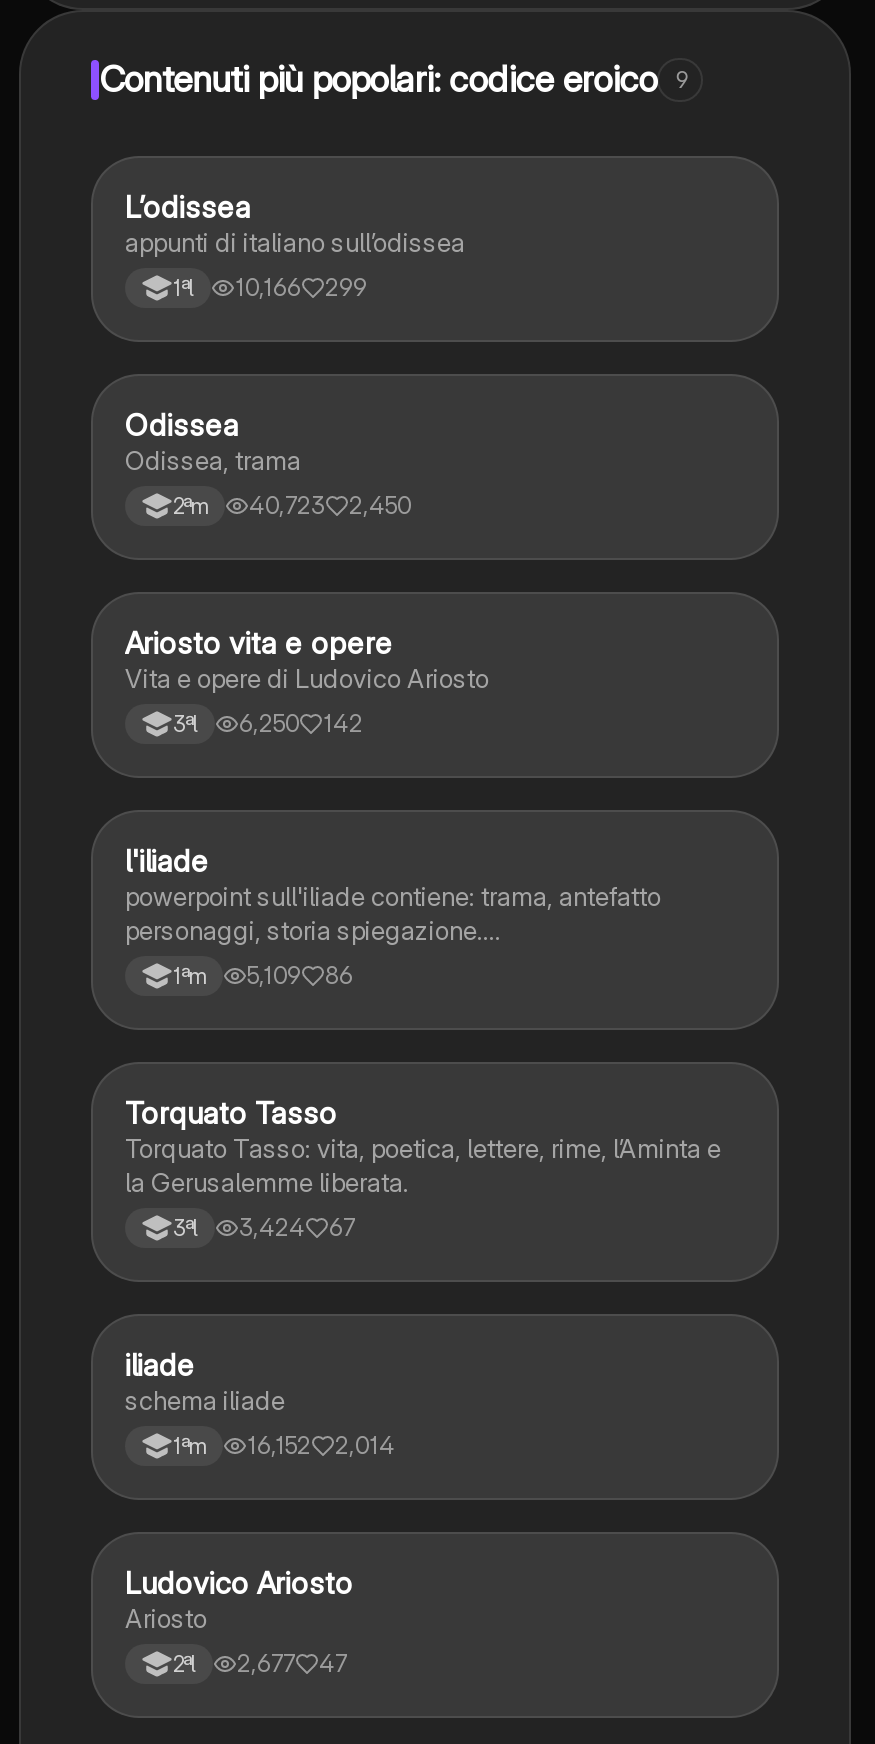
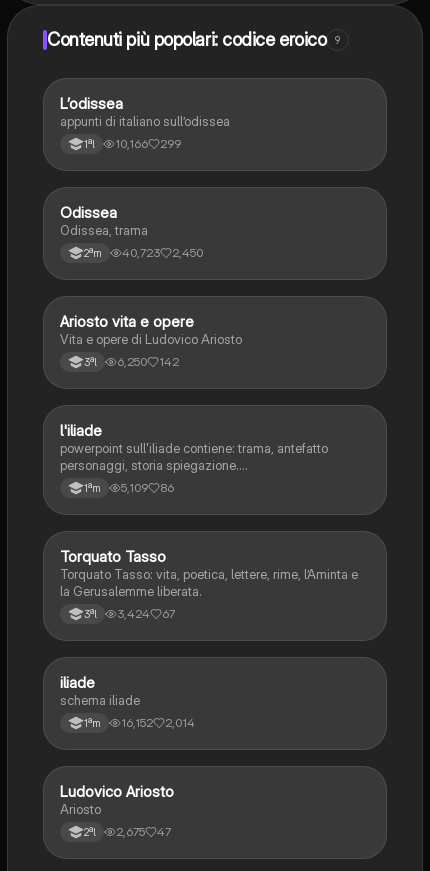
[173,1648,347,1678] 2ªl 2,677 47 -> [84,824,171,839] 2ªl 2,675 47

